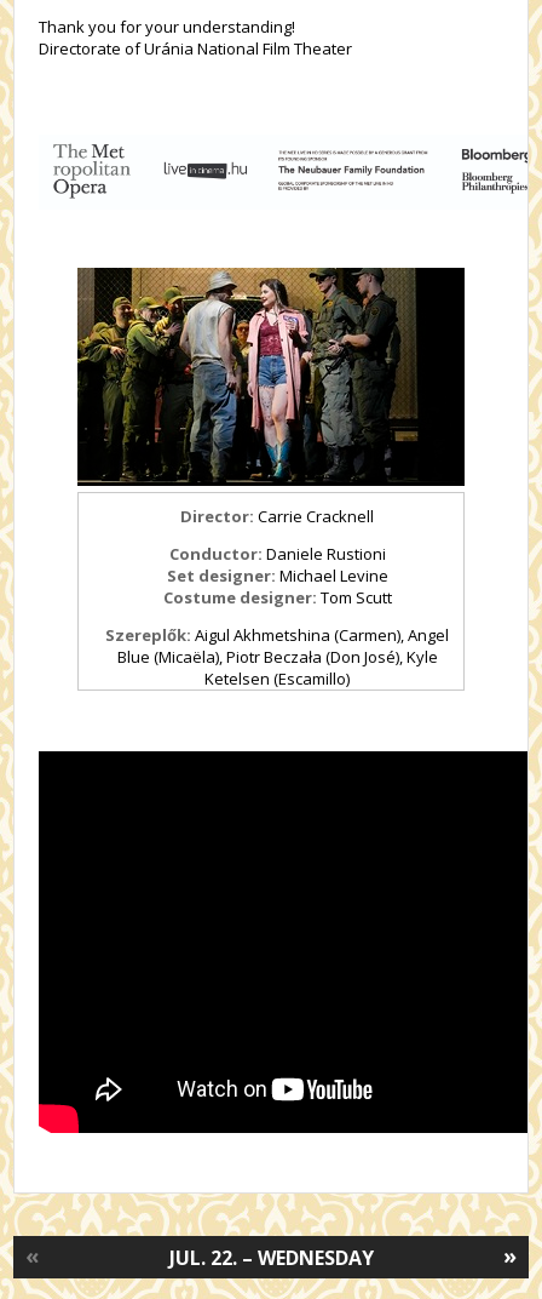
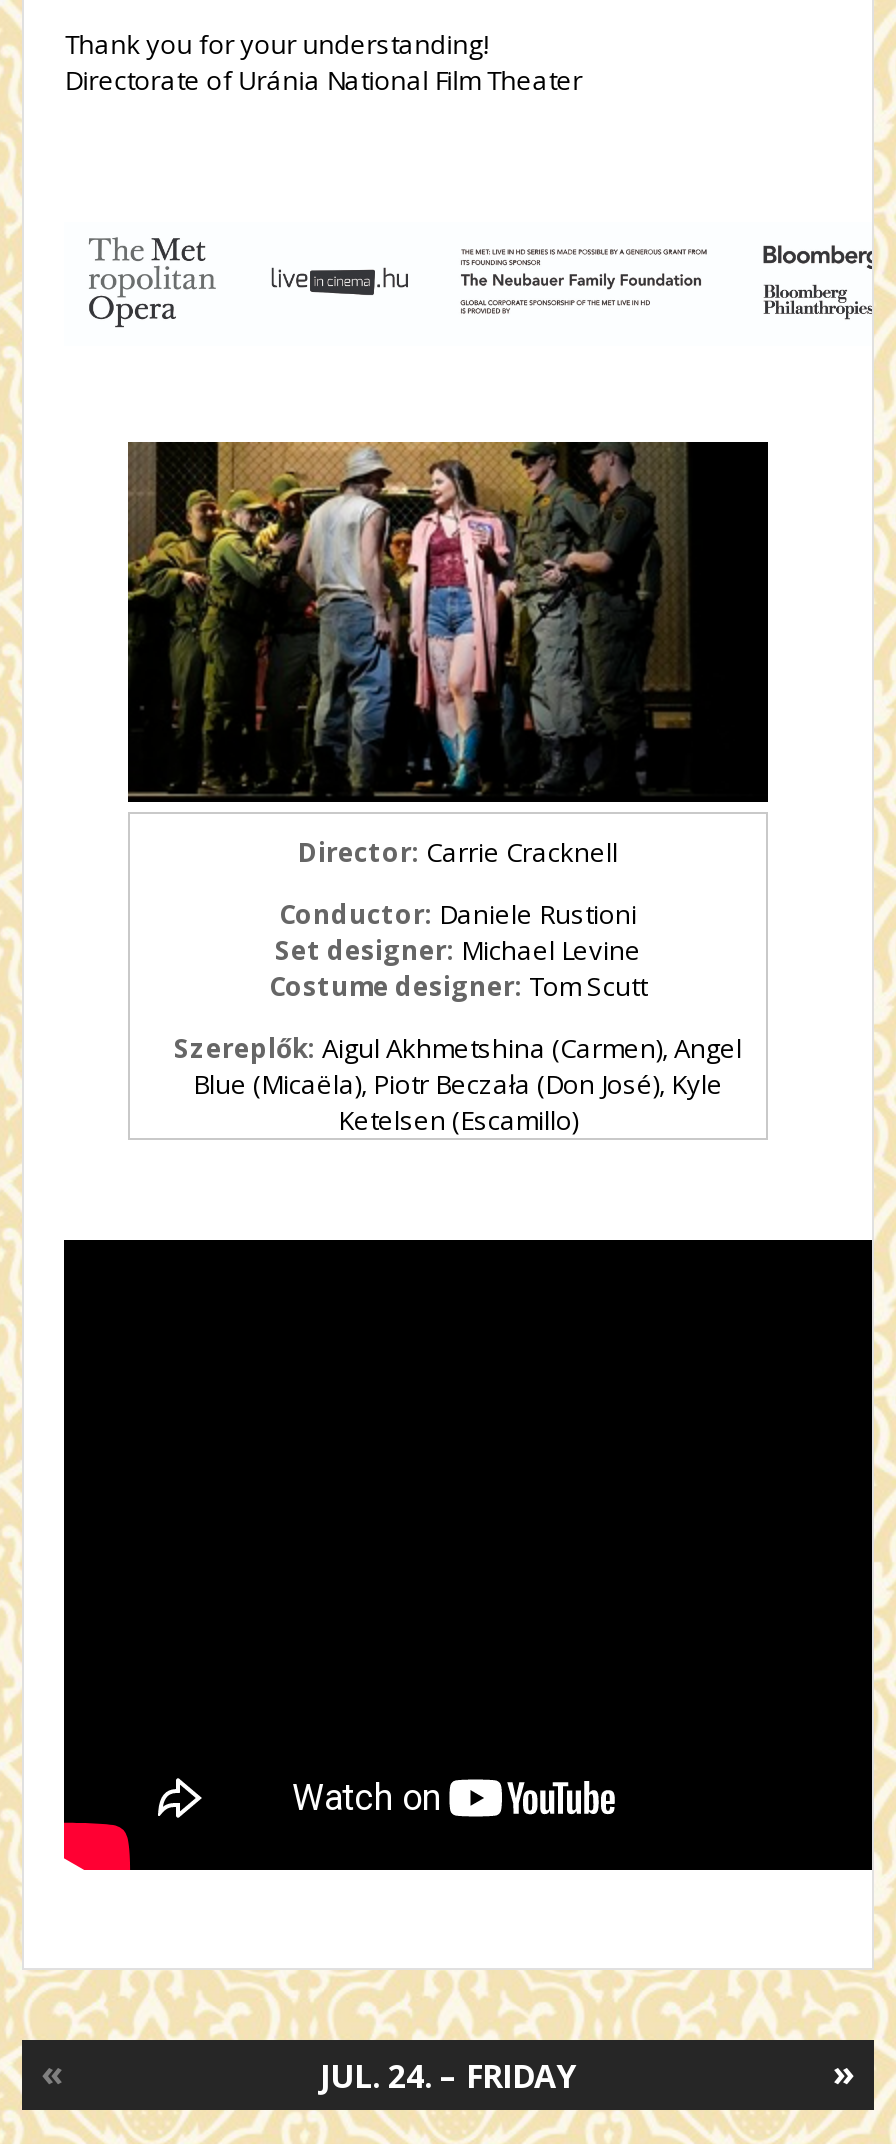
[169,1244,373,1271] JUL. 22. – WEDNESDAY -> [320,2053,576,2097] JUL. 24. – FRIDAY

